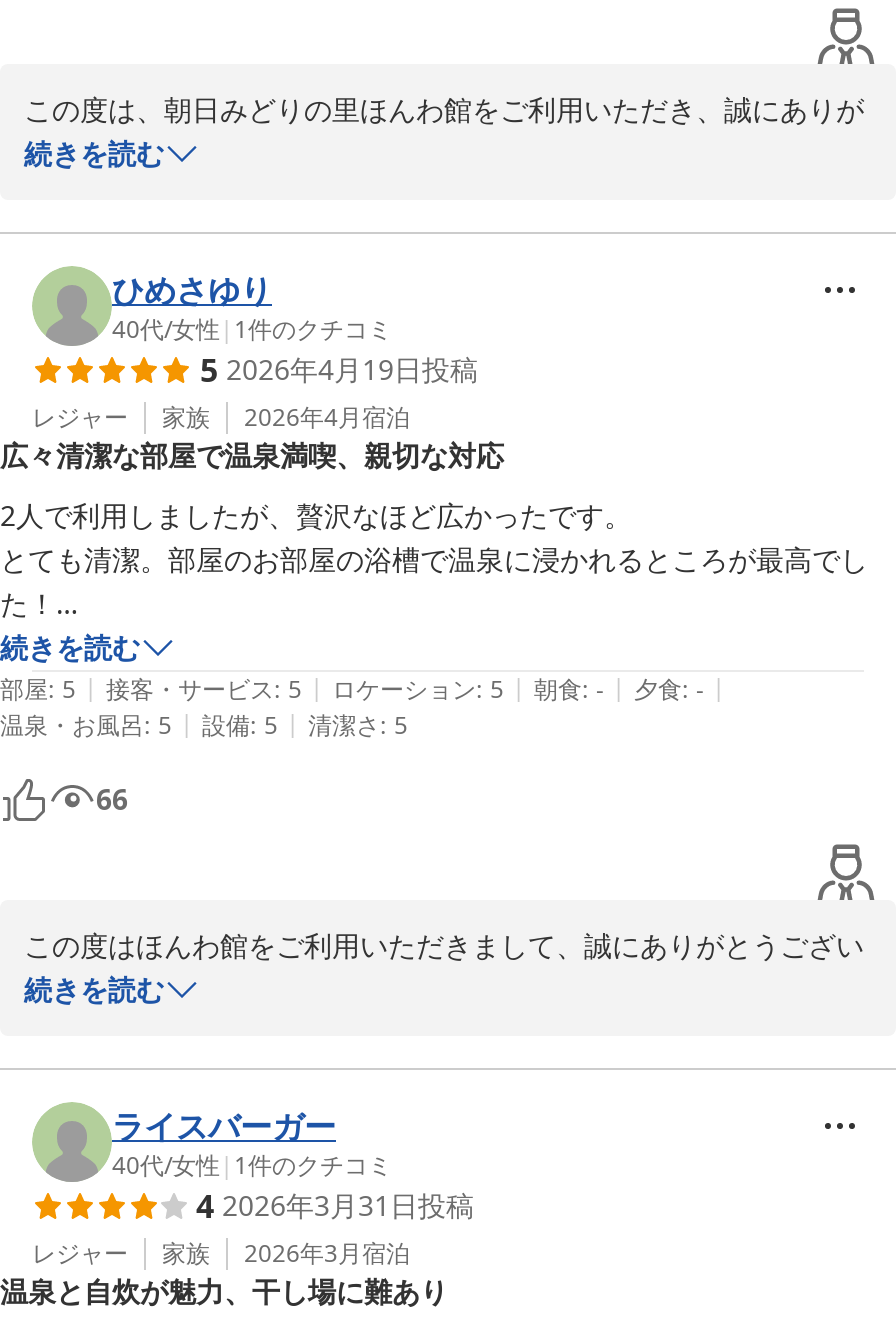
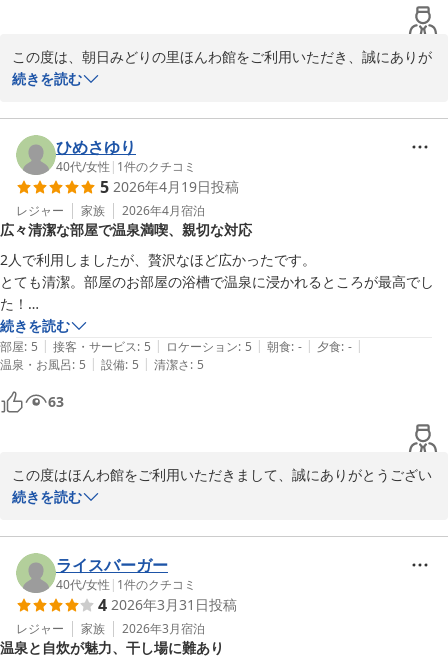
[96,780,128,818] 66 -> [48,392,64,411] 63

